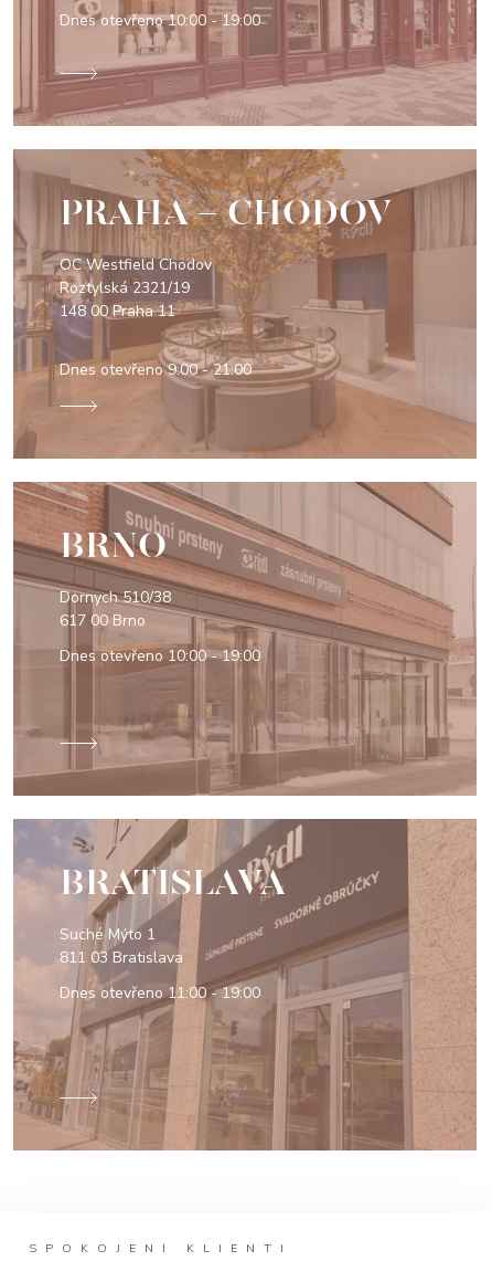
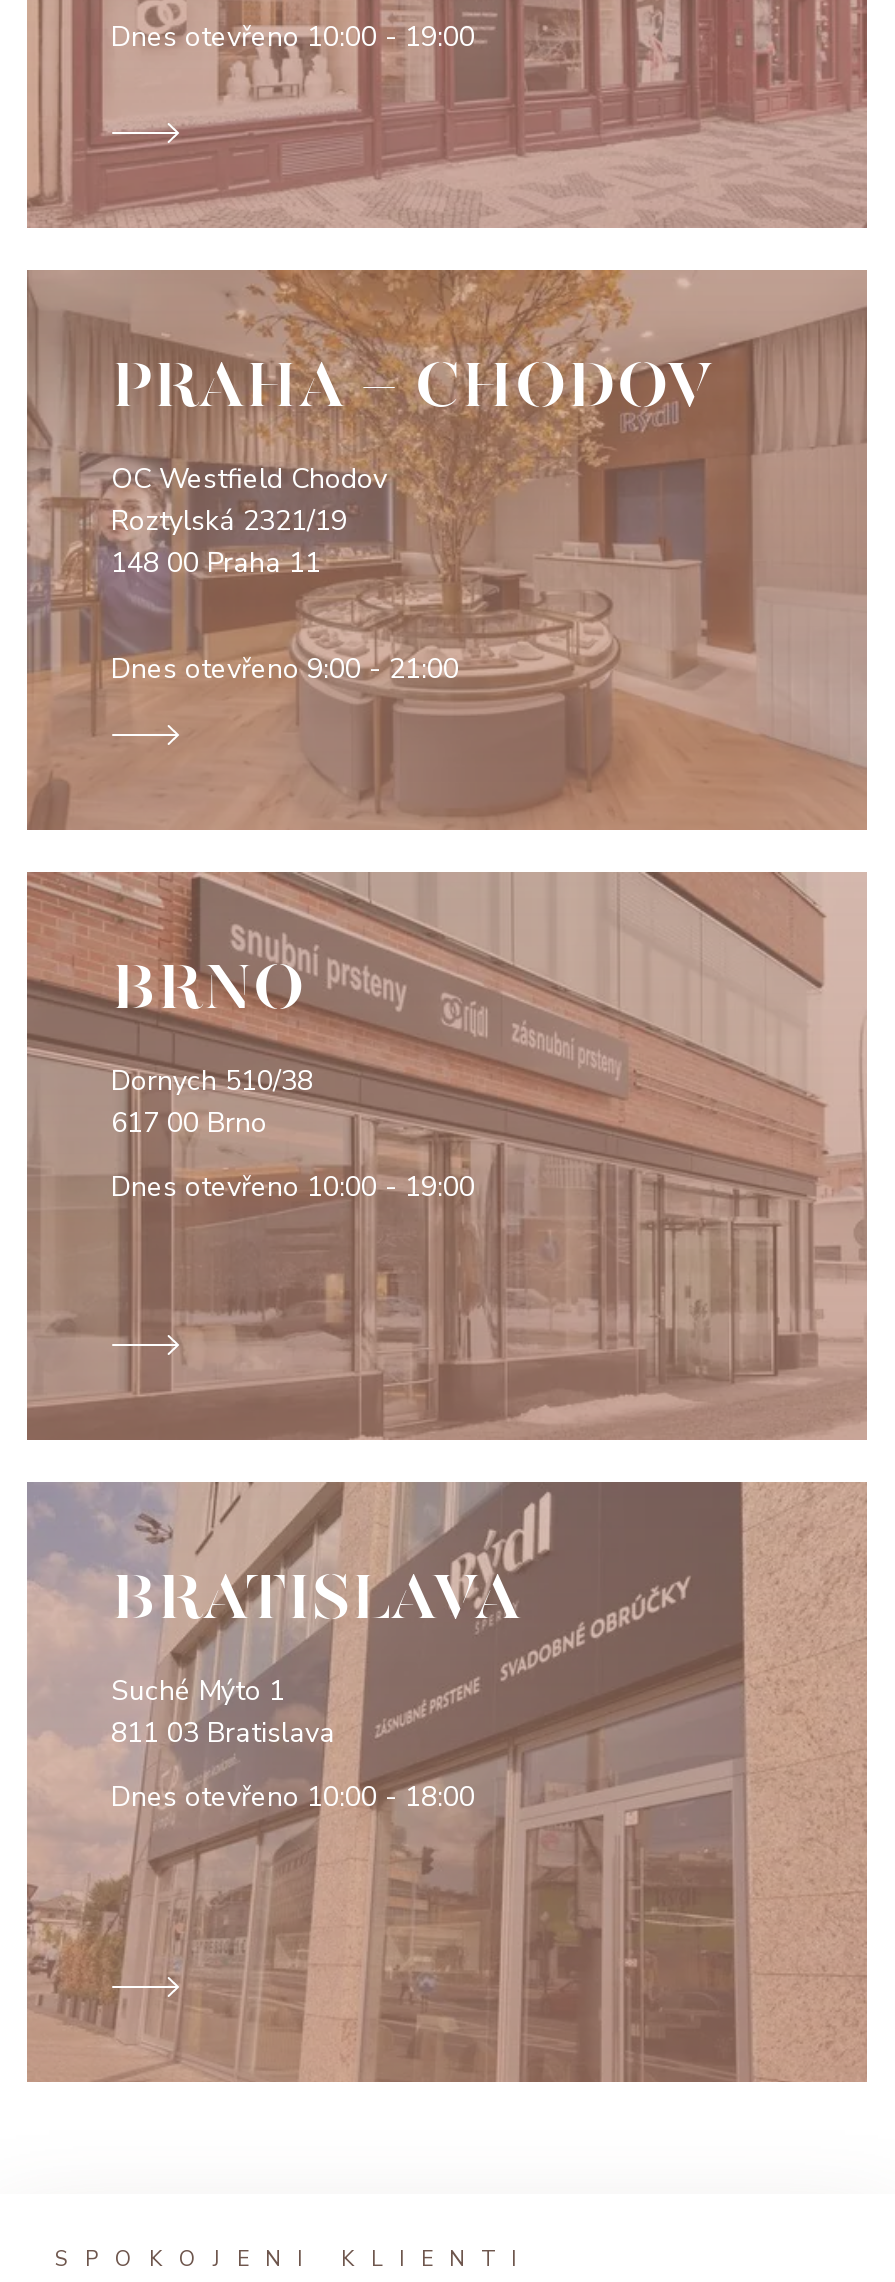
[60,983,260,1004] Dnes otevřeno 11:00 - 19:00 -> [111,1778,475,1816] Dnes otevřeno 10:00 - 18:00

